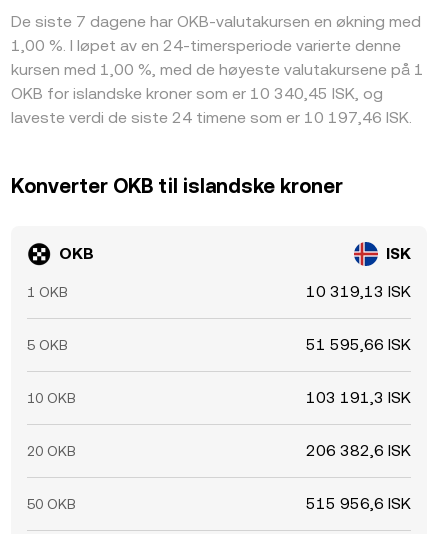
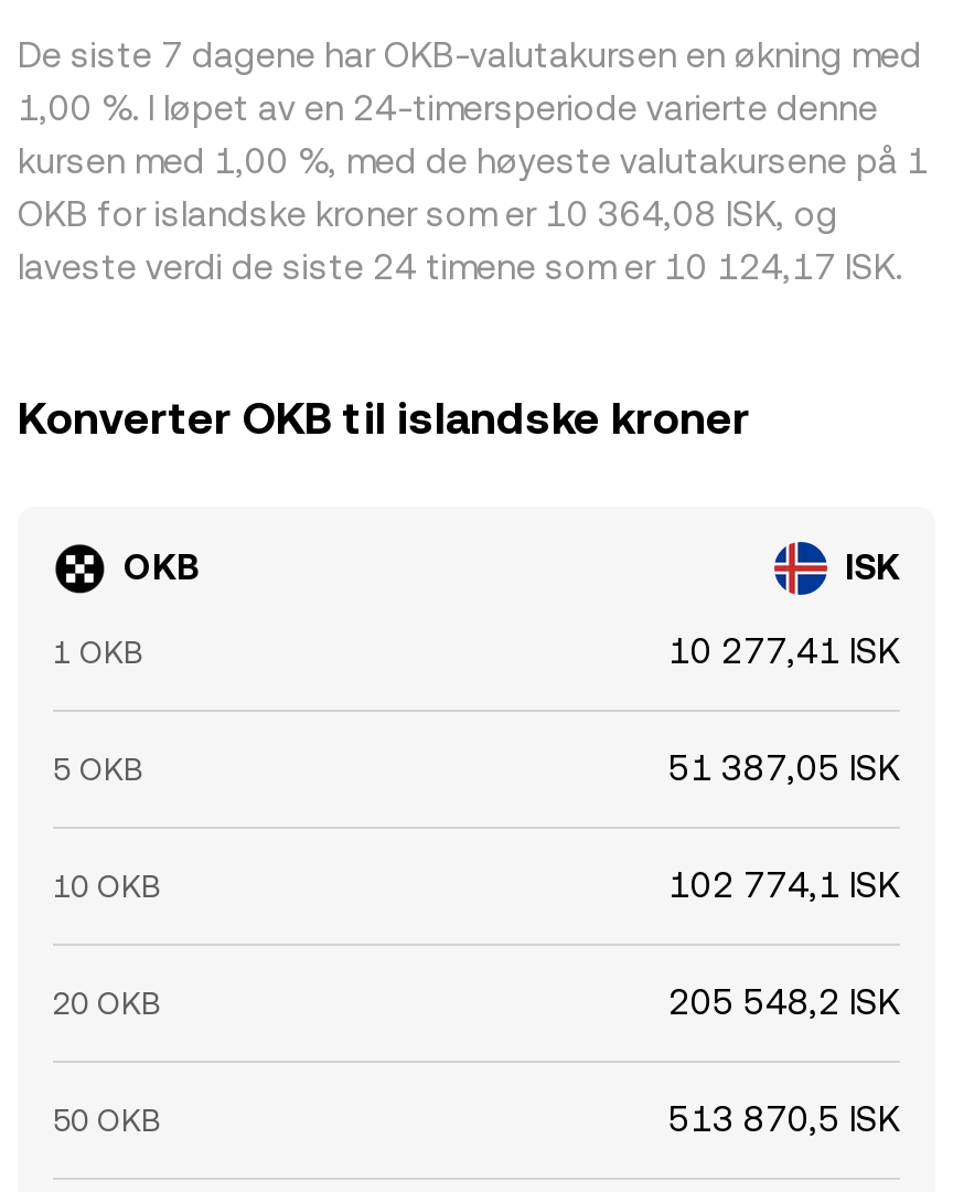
[11,84,383,103] OKB for islandske kroner som er 10 340,45 ISK, og -> [18,193,838,235] OKB for islandske kroner som er 10 364,08 ISK, og
[11,108,412,127] laveste verdi de siste 24 timene som er 10 197,46 ISK. -> [18,246,902,288] laveste verdi de siste 24 timene som er 10 124,17 ISK.
[306,282,411,301] 10 319,13 ISK -> [668,630,900,672] 10 277,41 ISK
[306,335,411,354] 51 595,66 ISK -> [668,747,900,789] 51 387,05 ISK
[306,388,411,407] 103 191,3 ISK -> [668,864,900,906] 102 774,1 ISK
[306,441,411,460] 206 382,6 ISK -> [668,981,900,1023] 205 548,2 ISK
[306,494,411,513] 515 956,6 ISK -> [668,1098,900,1140] 513 870,5 ISK

